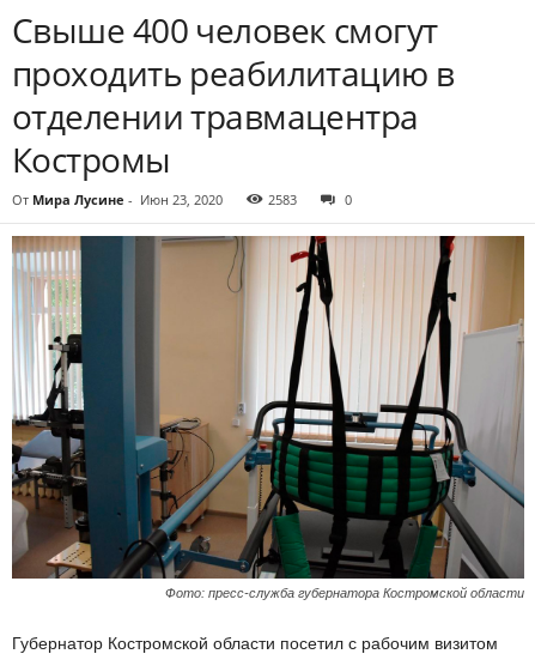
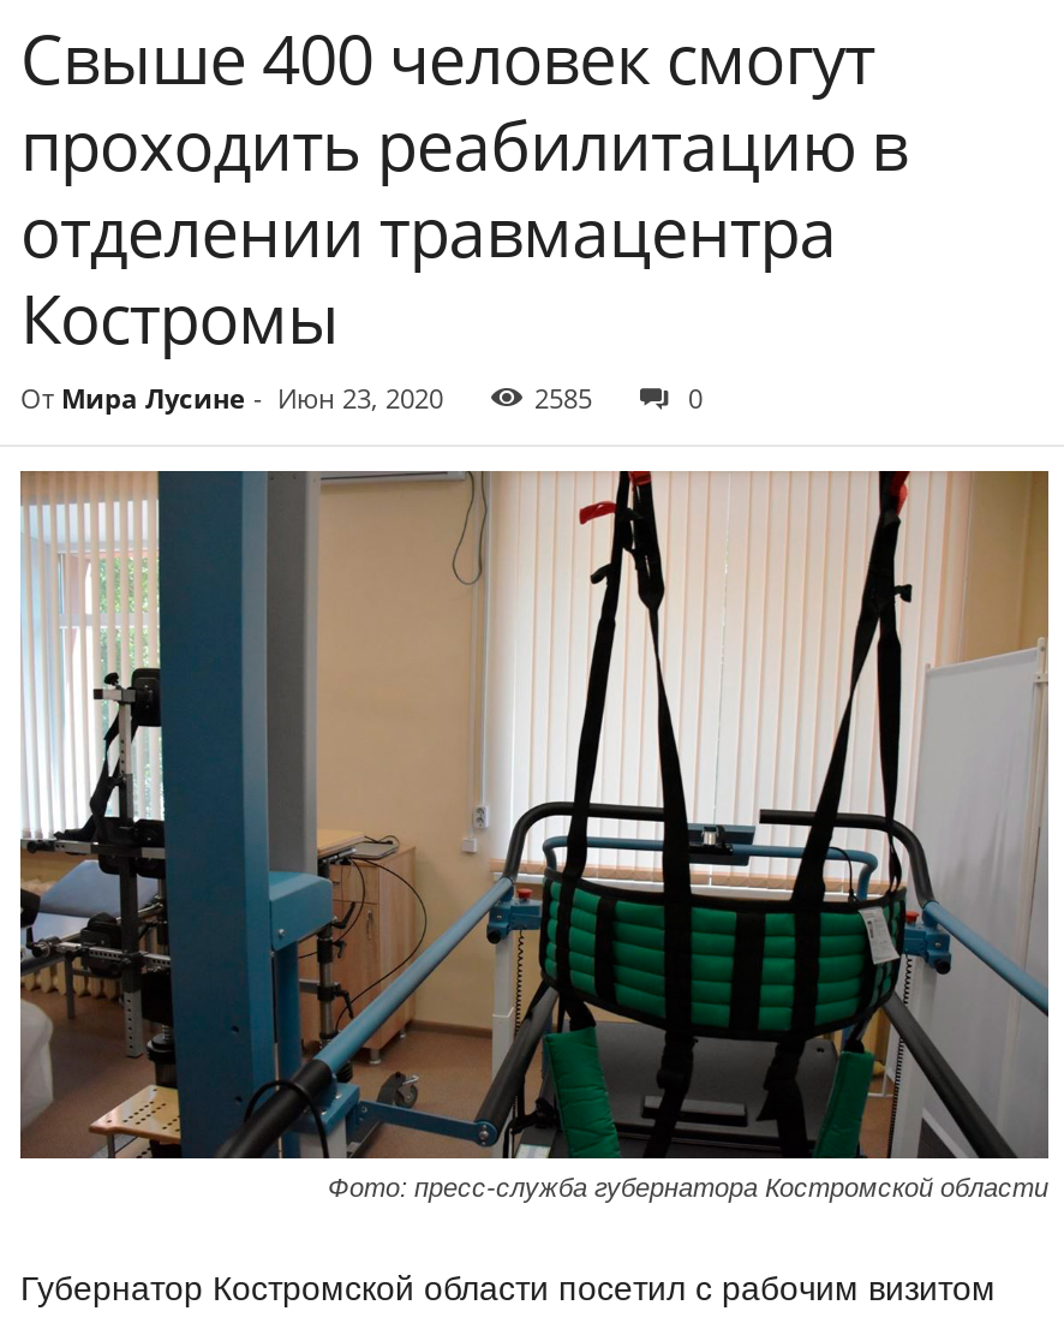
[268,190,297,208] 2583 -> [534,380,592,416] 2585

